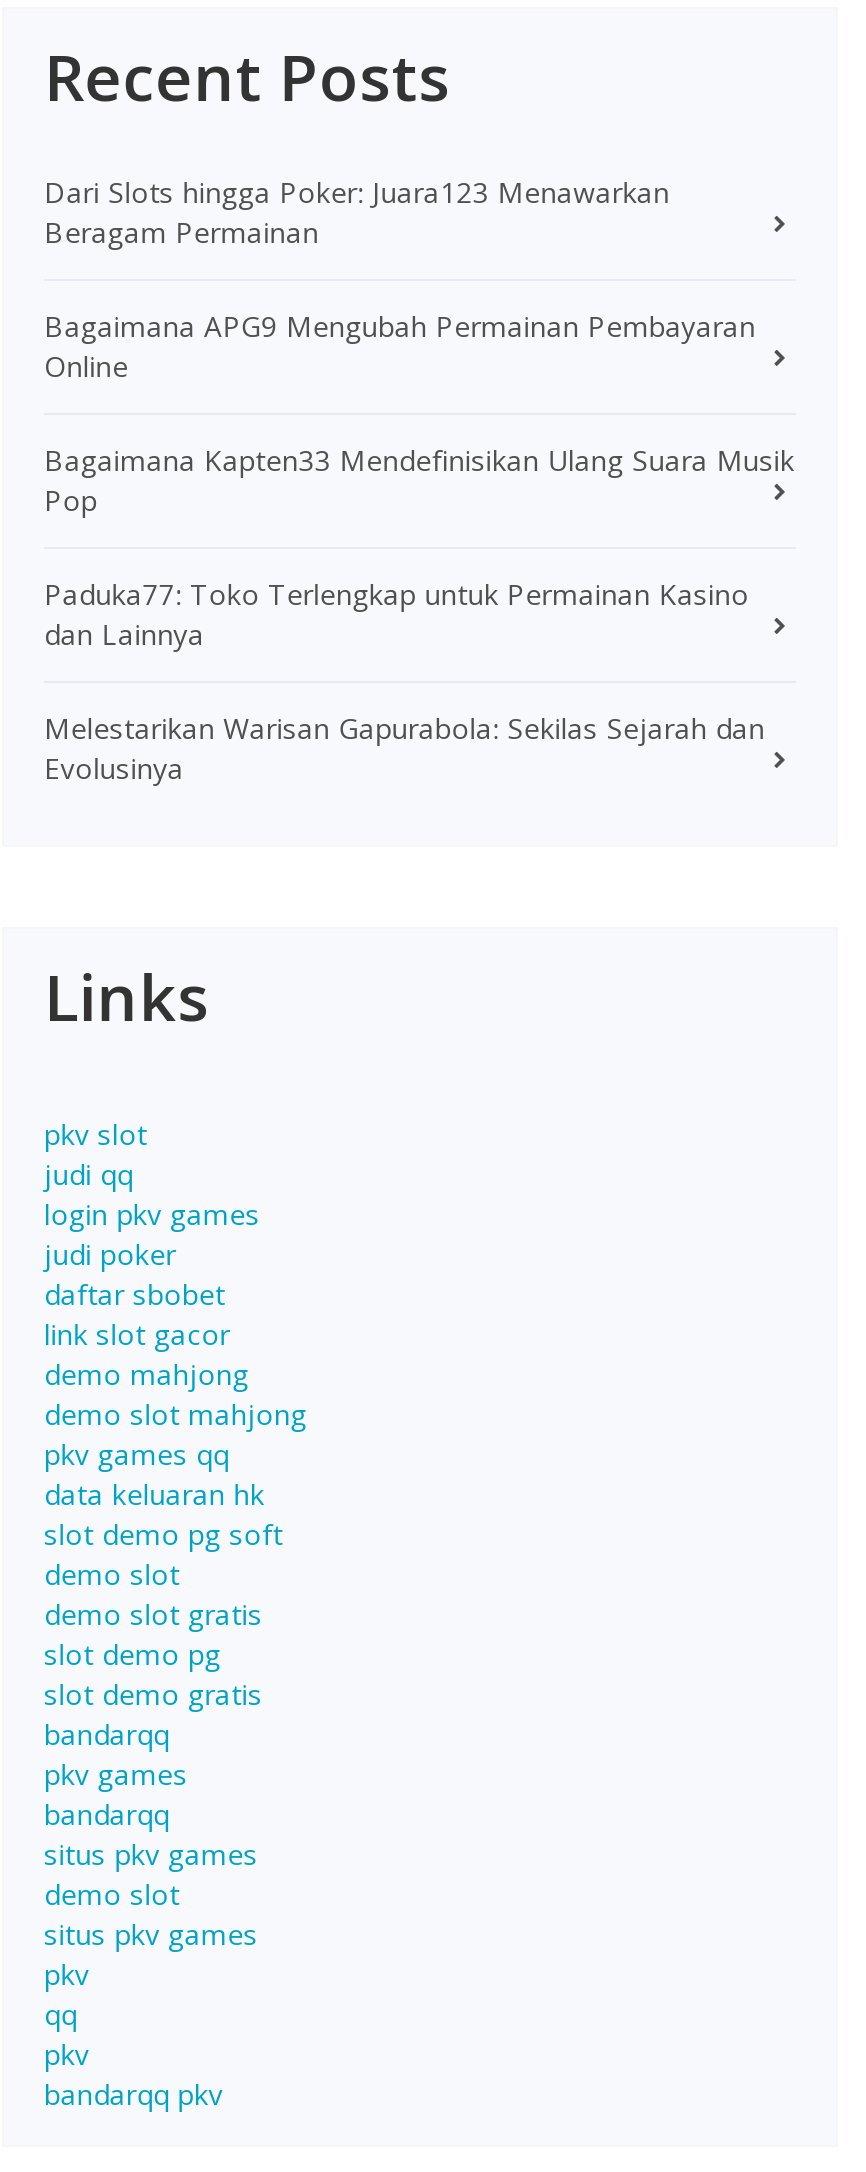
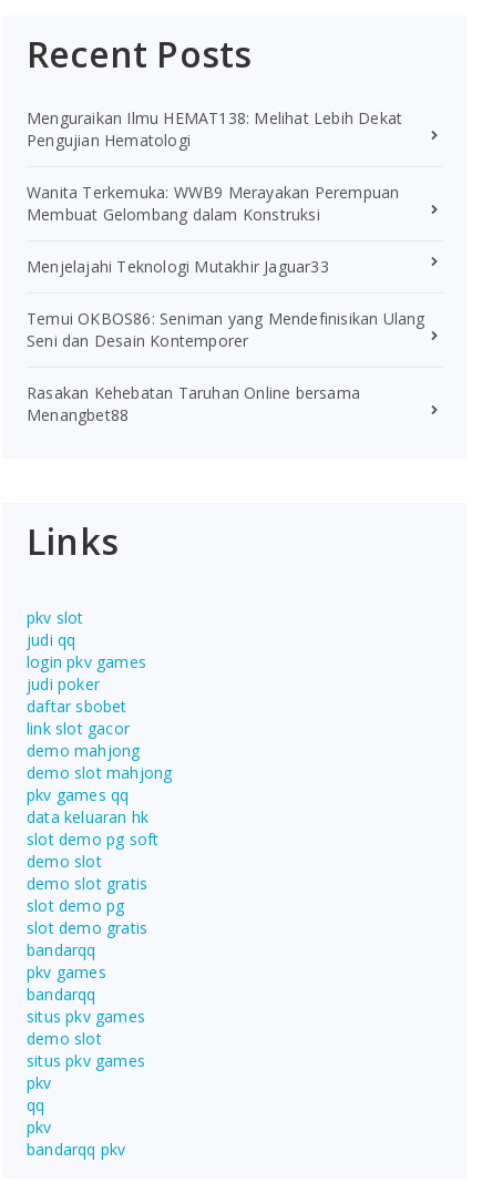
[44,173,670,251] Dari Slots hingga Poker: Juara123 Menawarkan | Beragam Permainan -> [27,108,402,151] Menguraikan Ilmu HEMAT138: Melihat Lebih Dekat | Pengujian Hematologi
[44,307,756,385] Bagaimana APG9 Mengubah Permainan Pembayaran | Online -> [27,182,399,225] Wanita Terkemuka: WWB9 Merayakan Perempuan | Membuat Gelombang dalam Konstruksi
[44,441,794,519] Bagaimana Kapten33 Mendefinisikan Ulang Suara Musik | Pop -> [27,256,329,277] Menjelajahi Teknologi Mutakhir Jaguar33
[44,575,749,653] Paduka77: Toko Terlengkap untuk Permainan Kasino | dan Lainnya -> [27,308,425,351] Temui OKBOS86: Seniman yang Mendefinisikan Ulang | Seni dan Desain Kontemporer
[44,709,765,787] Melestarikan Warisan Gapurabola: Sekilas Sejarah dan | Evolusinya -> [27,382,360,425] Rasakan Kehebatan Taruhan Online bersama | Menangbet88

